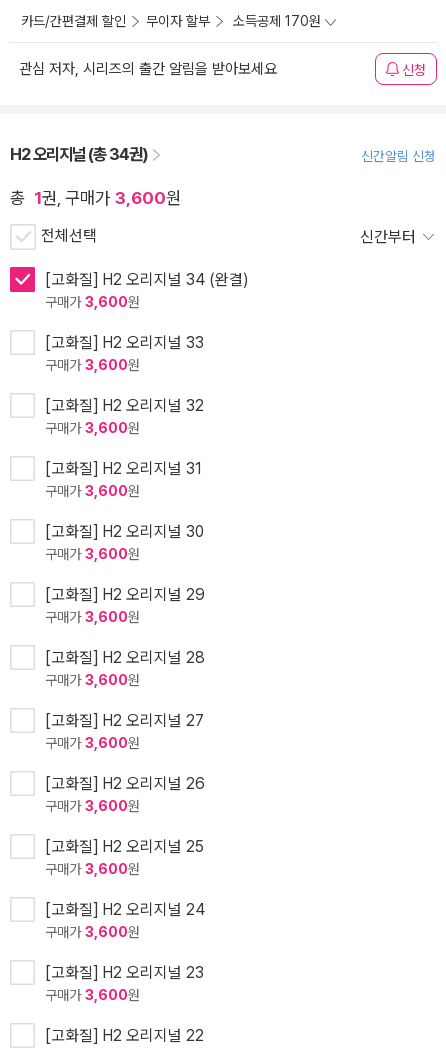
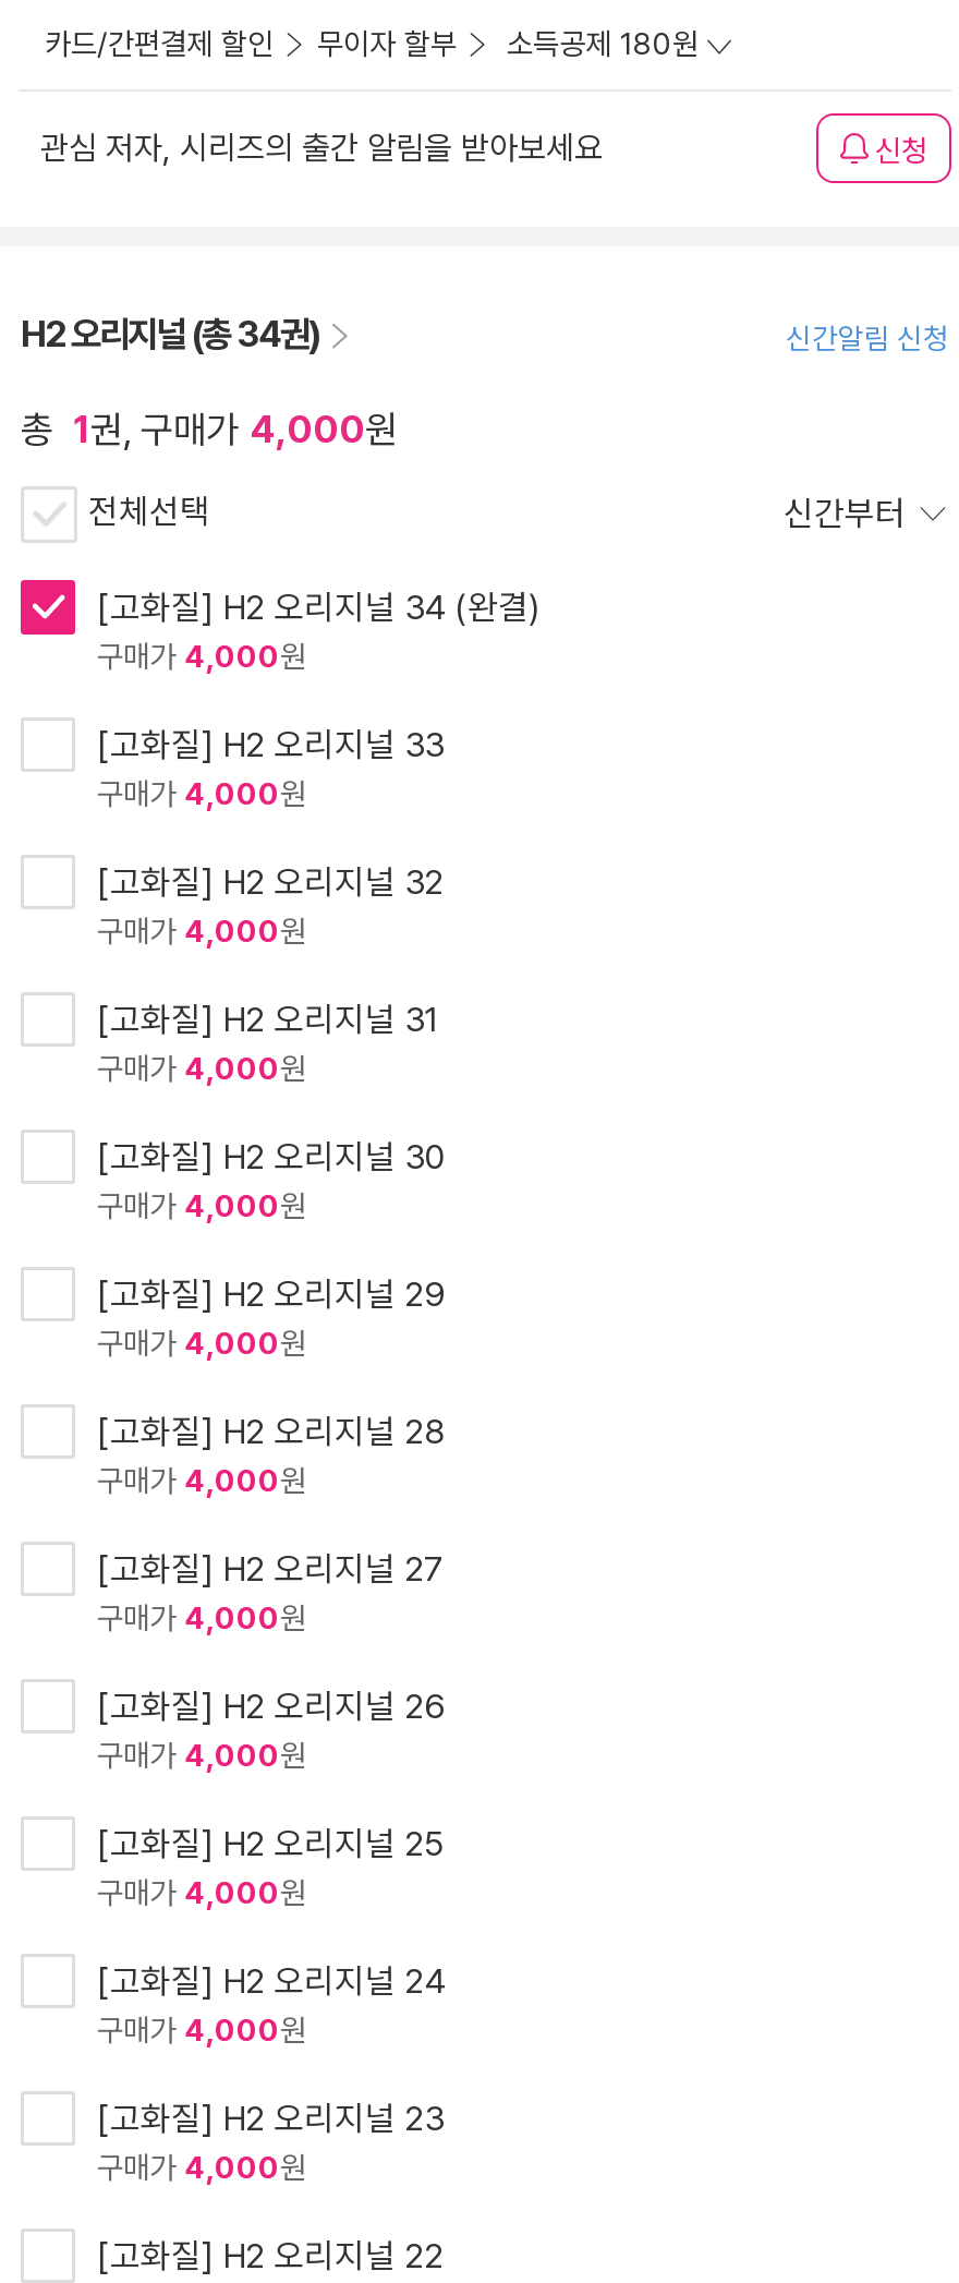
[21,13,321,29] 카드/간편결제 할인 무이자 할부 소득공제 170원 -> [45,27,699,62] 카드/간편결제 할인 무이자 할부 소득공제 180원
[10,188,181,208] 총 1권, 구매가 3,600원 -> [21,408,398,452] 총 1권, 구매가 4,000원
[45,294,140,310] 구매가 3,600원 -> [97,640,306,674] 구매가 4,000원
[45,357,140,373] 구매가 3,600원 -> [97,777,306,812] 구매가 4,000원
[45,420,140,436] 구매가 3,600원 -> [97,914,306,949] 구매가 4,000원
[45,483,140,499] 구매가 3,600원 -> [97,1052,306,1087] 구매가 4,000원
[45,546,140,562] 구매가 3,600원 -> [97,1189,306,1224] 구매가 4,000원
[45,609,140,625] 구매가 3,600원 -> [97,1326,306,1361] 구매가 4,000원
[45,672,140,688] 구매가 3,600원 -> [97,1464,306,1499] 구매가 4,000원
[45,735,140,751] 구매가 3,600원 -> [97,1601,306,1636] 구매가 4,000원
[45,798,140,814] 구매가 3,600원 -> [97,1739,306,1773] 구매가 4,000원
[45,861,140,877] 구매가 3,600원 -> [97,1876,306,1911] 구매가 4,000원
[45,924,140,940] 구매가 3,600원 -> [97,2013,306,2048] 구매가 4,000원
[45,987,140,1003] 구매가 3,600원 -> [97,2151,306,2186] 구매가 4,000원

